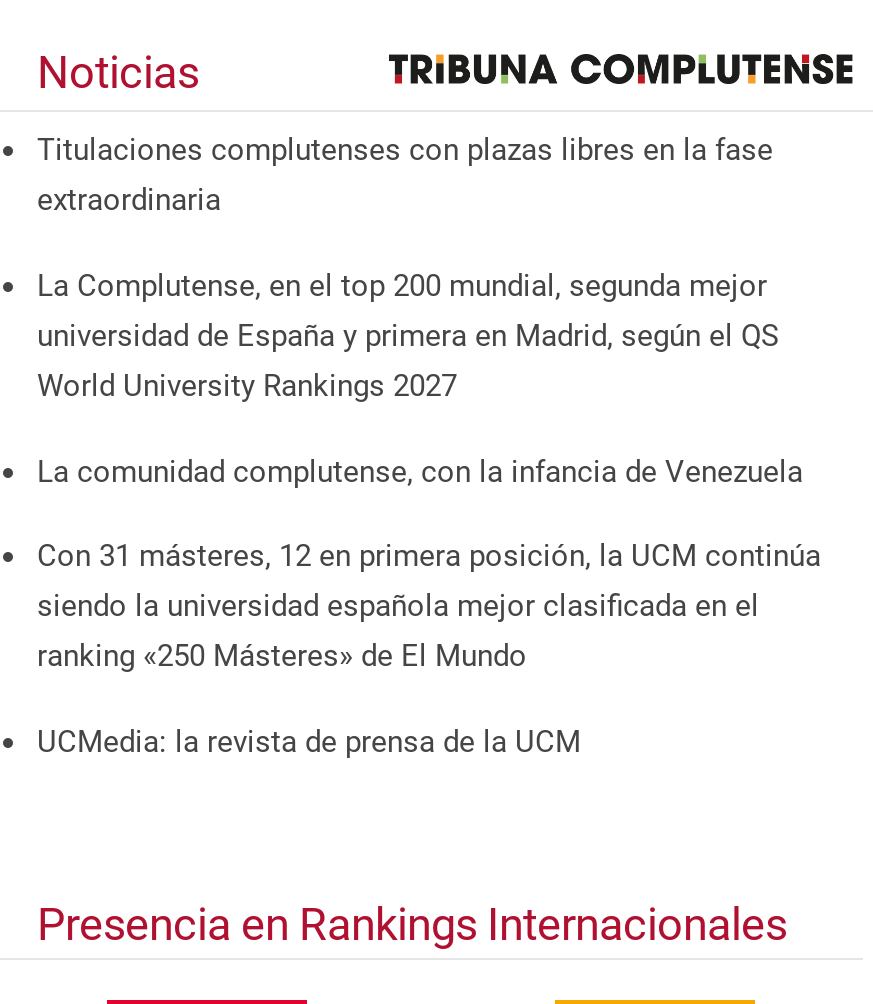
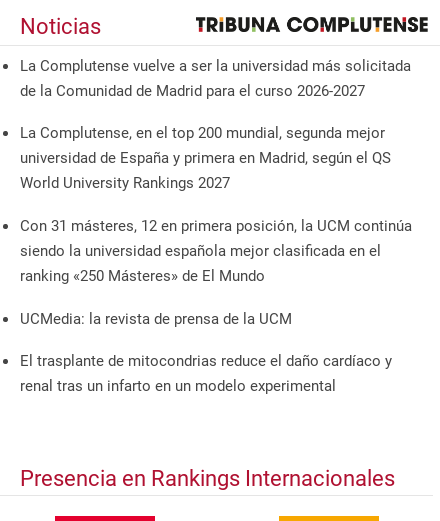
[37,133,773,219] Titulaciones complutenses con plazas libres en la fase | extraordinaria -> [20,57,411,100] La Complutense vuelve a ser la universidad más solicitada | de la Comunidad de Madrid para el curso 2026-2027
[37,453,803,489] La comunidad complutense, con la infancia de Venezuela -> none
moved [37,538,821,759] -> [20,217,412,328]: Con 31 másteres, 12 en primera posición, la UCM continúa | siendo la universidad española mejor clasificada en el | ranking «250 Másteres» de El Mundo | UCMedia: la revista de prensa de la UCM
none -> [20,352,392,395] El trasplante de mitocondrias reduce el daño cardíaco y | renal tras un infarto en un modelo experimental

